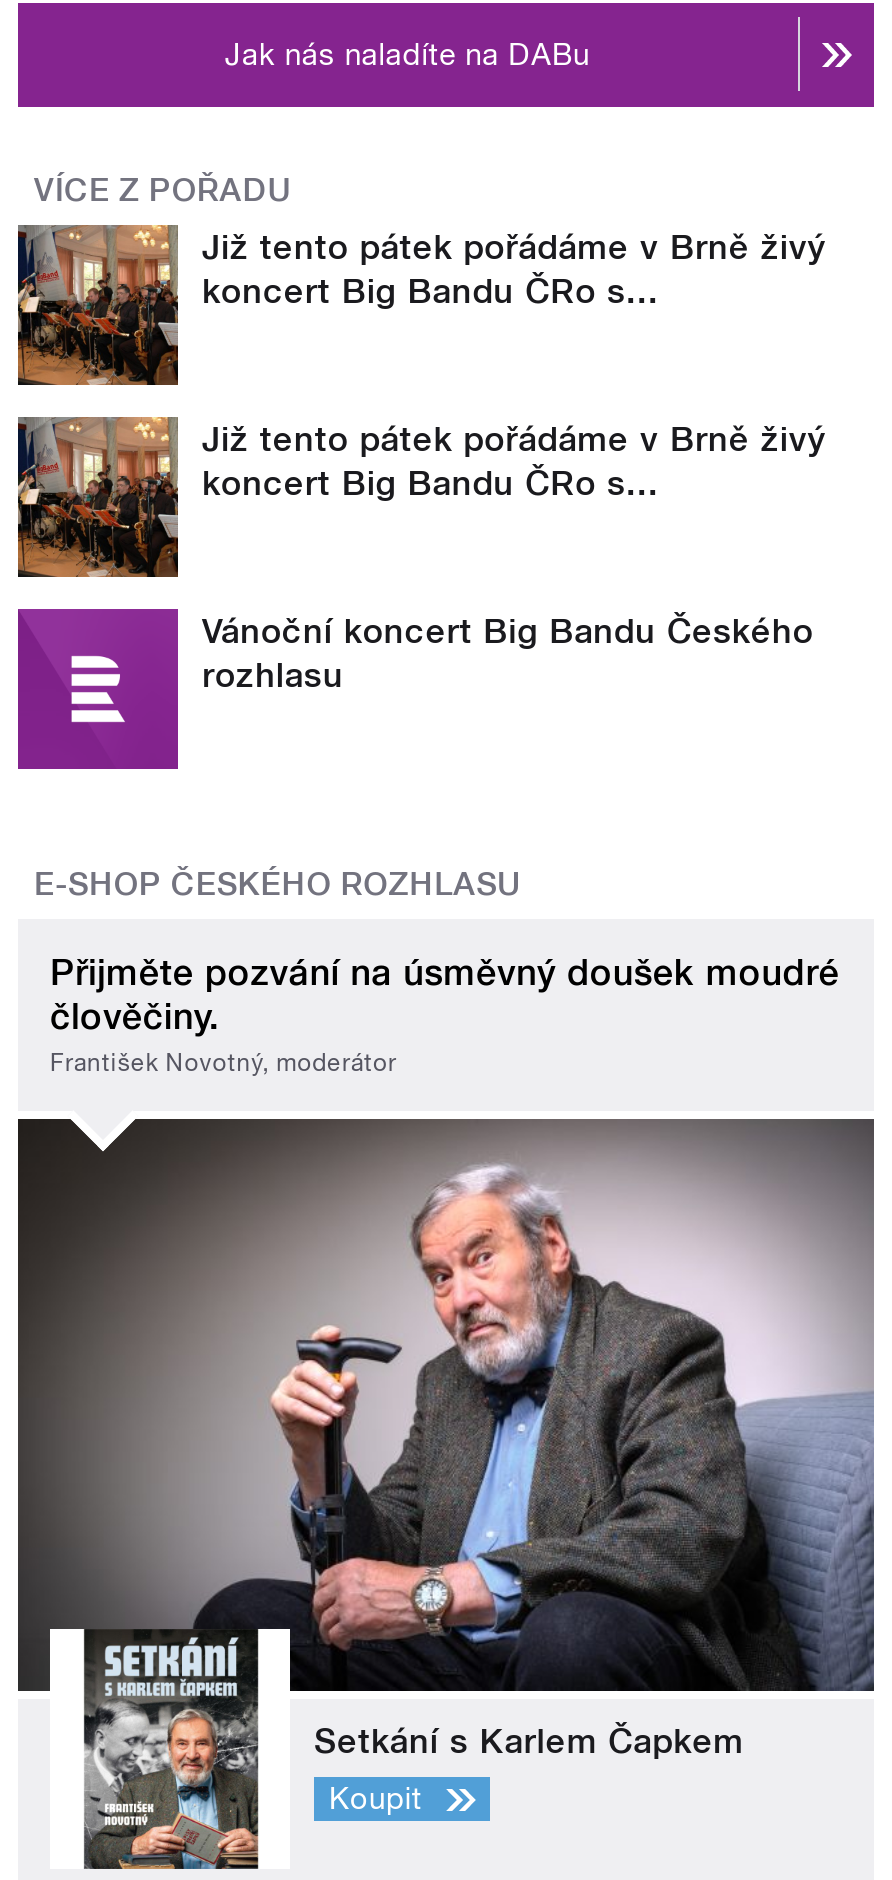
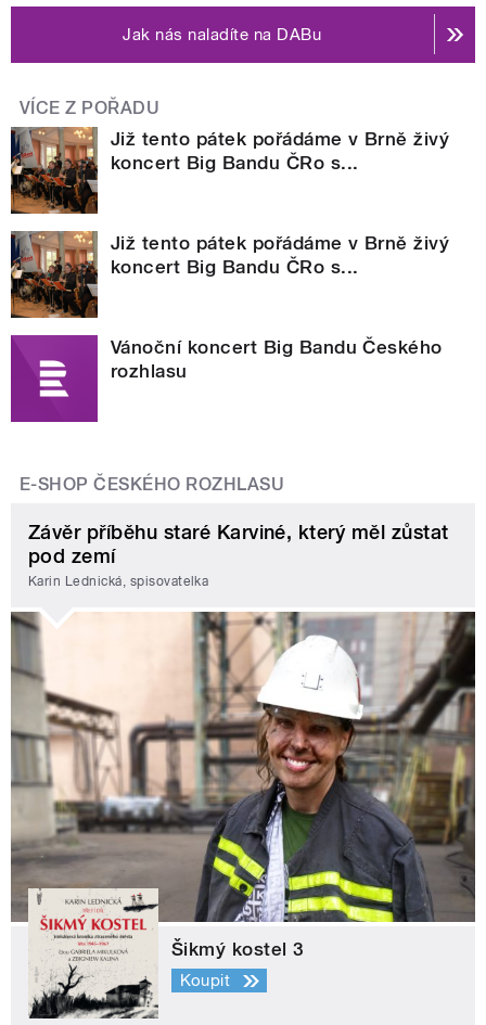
[50,951,839,1078] Přijměte pozvání na úsměvný doušek moudré | člověčiny. | František Novotný, moderátor -> [28,520,449,589] Závěr příběhu staré Karviné, který měl zůstat | pod zemí | Karin Lednická, spisovatelka
[16,1117,876,1871] [image] | Setkání s Karlem Čapkem -> [10,612,476,1020] [image] | Šikmý kostel 3

